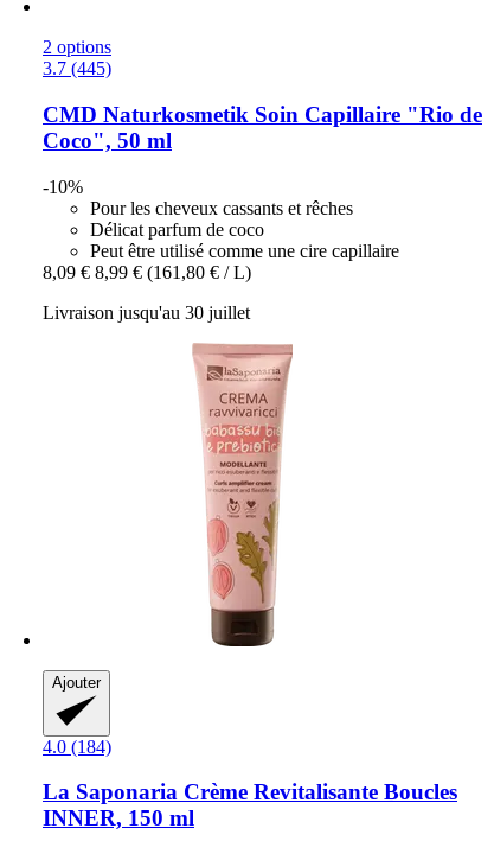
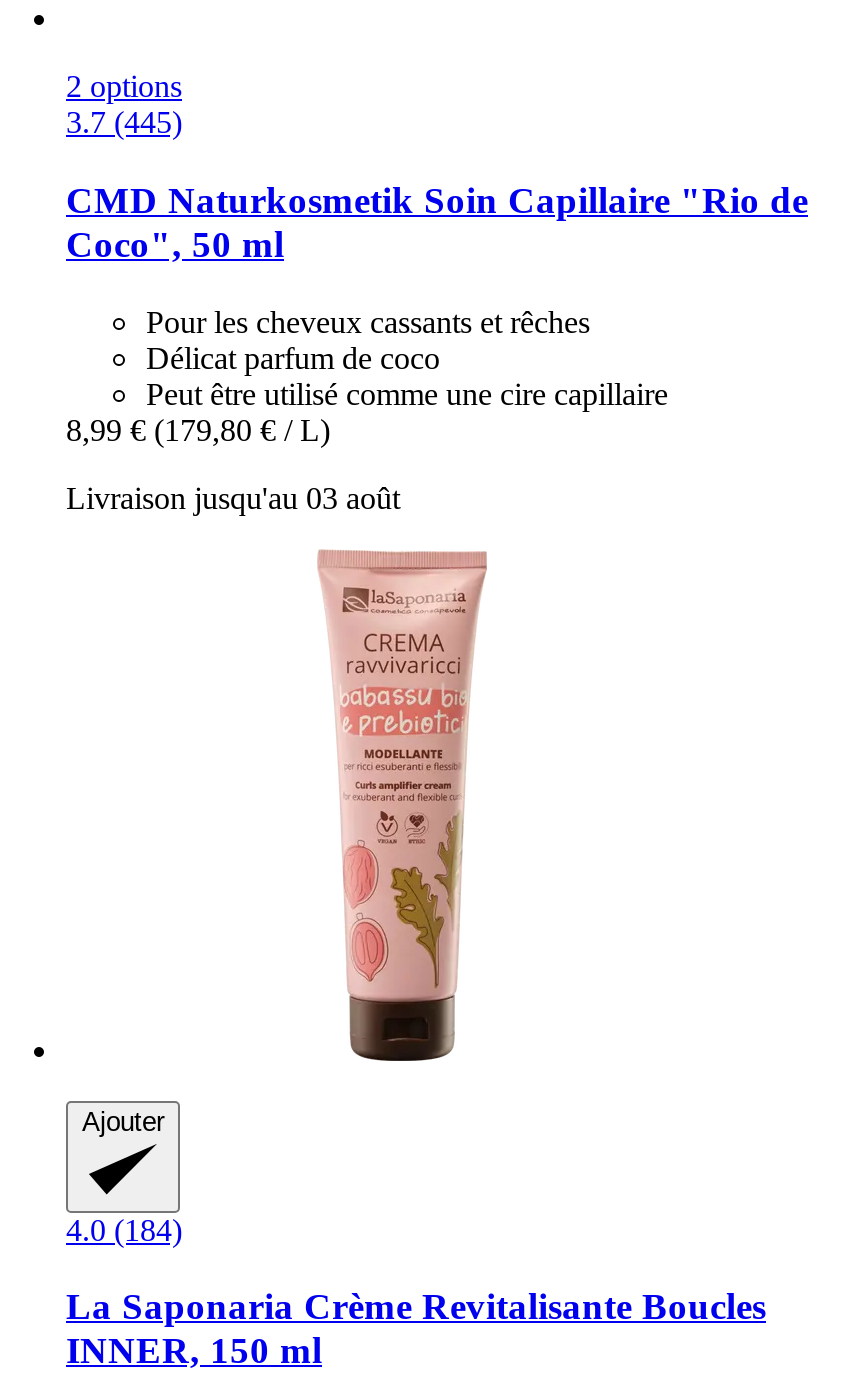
[43,176,83,196] -10% -> none
[43,262,251,282] 8,09 € 8,99 € (161,80 € / L) -> [66,412,330,446] 8,99 € (179,80 € / L)
[43,302,250,322] Livraison jusqu'au 30 juillet -> [66,480,400,514] Livraison jusqu'au 03 août

